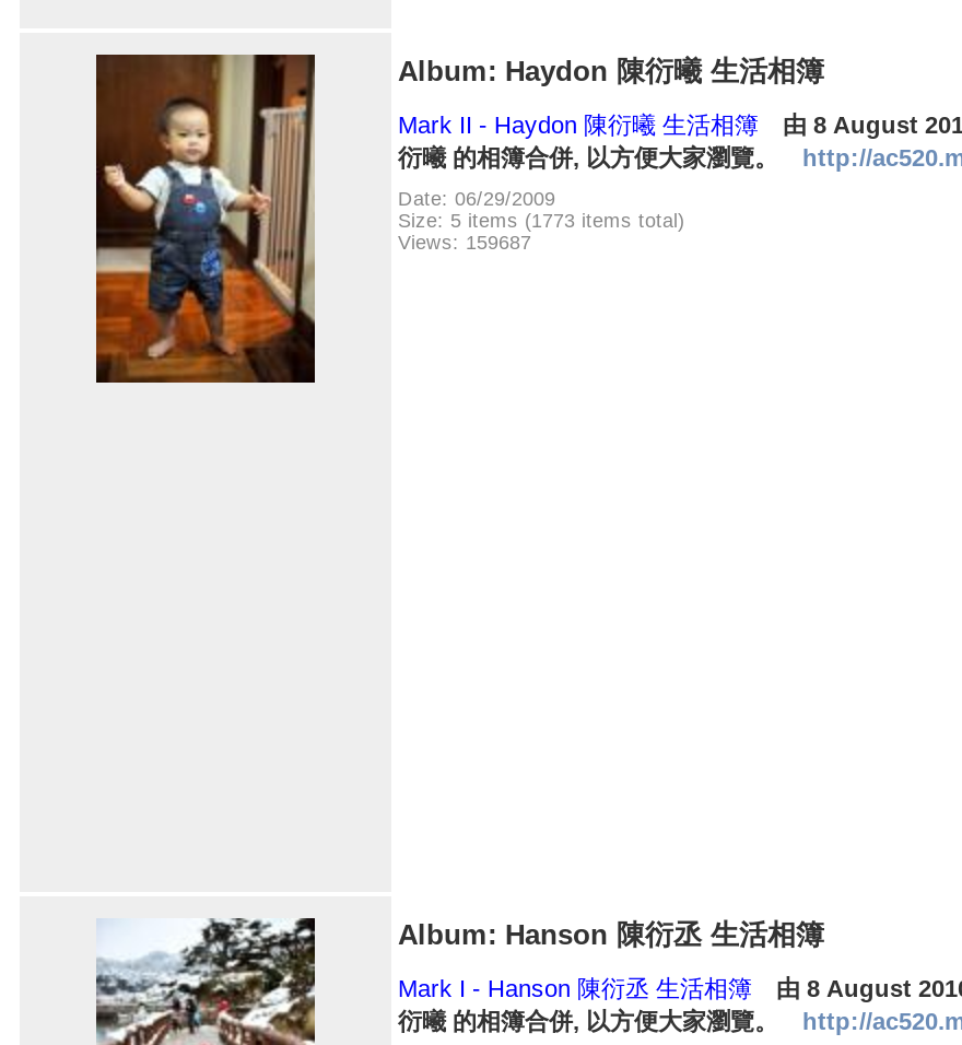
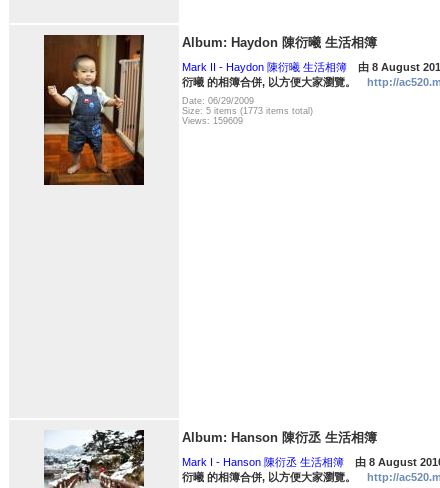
[398,232,531,254] Views: 159687 -> [182,116,243,126] Views: 159609

